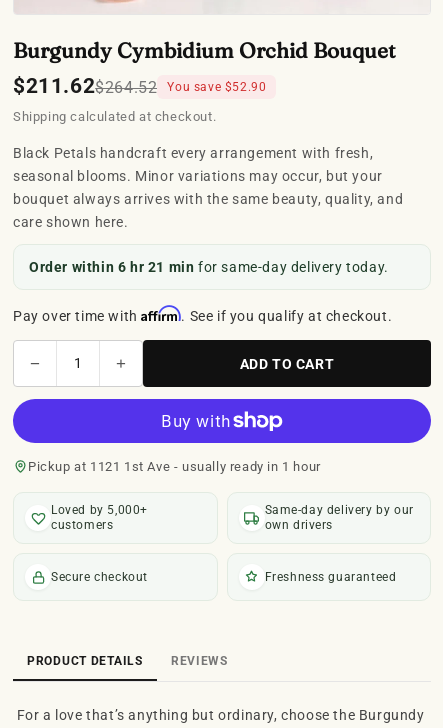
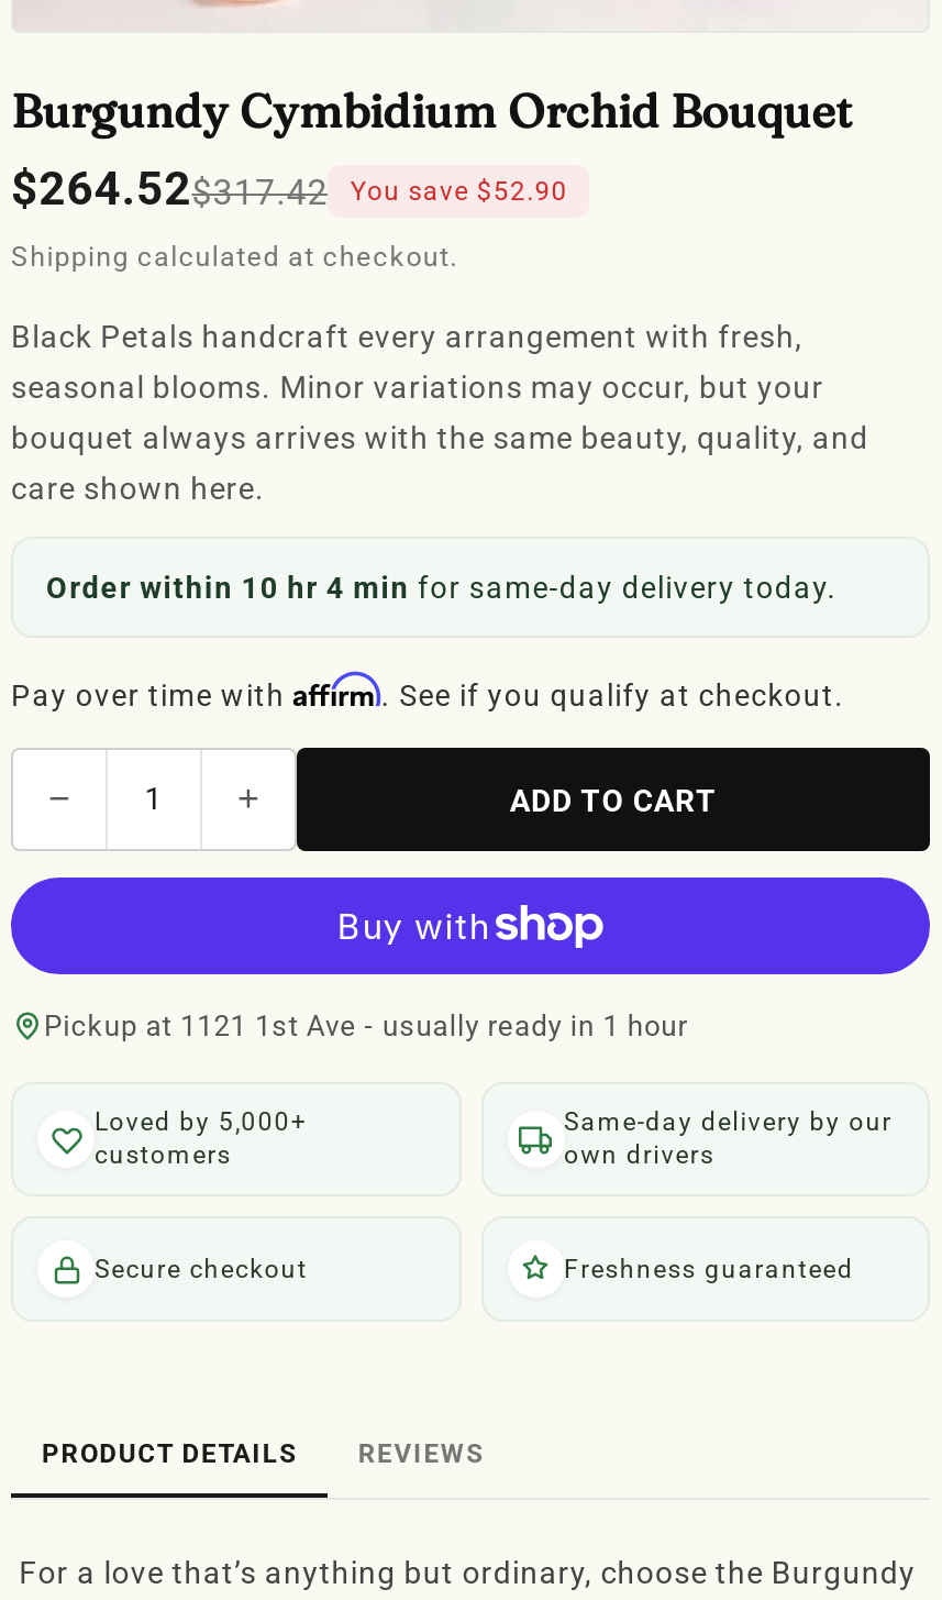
[13,74,266,98] $211.62$264.52 You save $52.90 -> [11,163,568,216] $264.52$317.42 You save $52.90
[29,259,389,275] Order within 6 hr 21 min for same-day delivery today. -> [46,570,837,605] Order within 10 hr 4 min for same-day delivery today.

